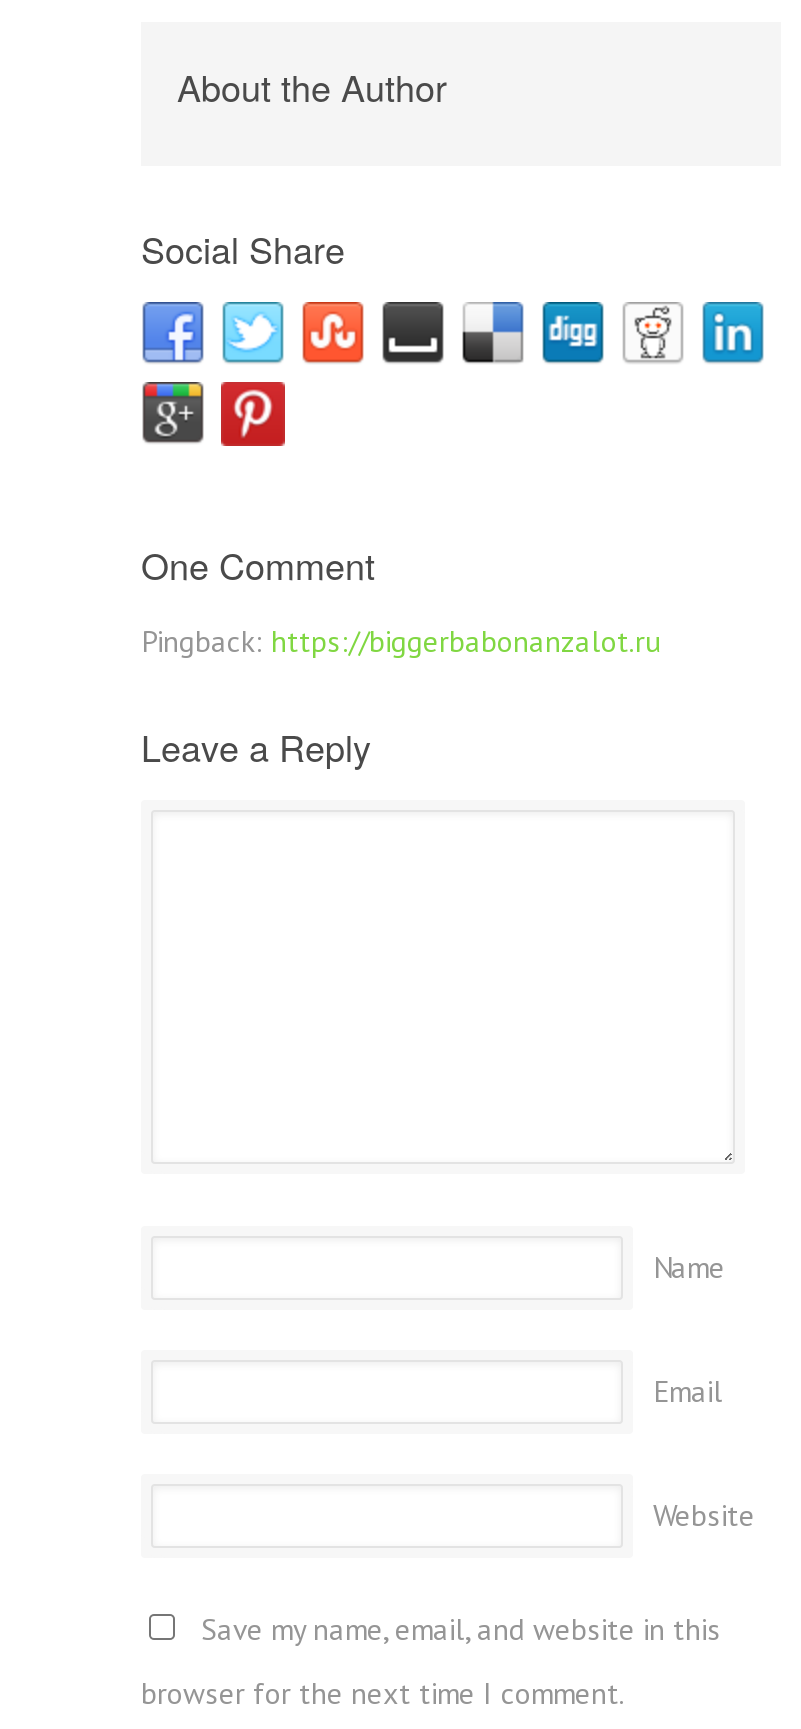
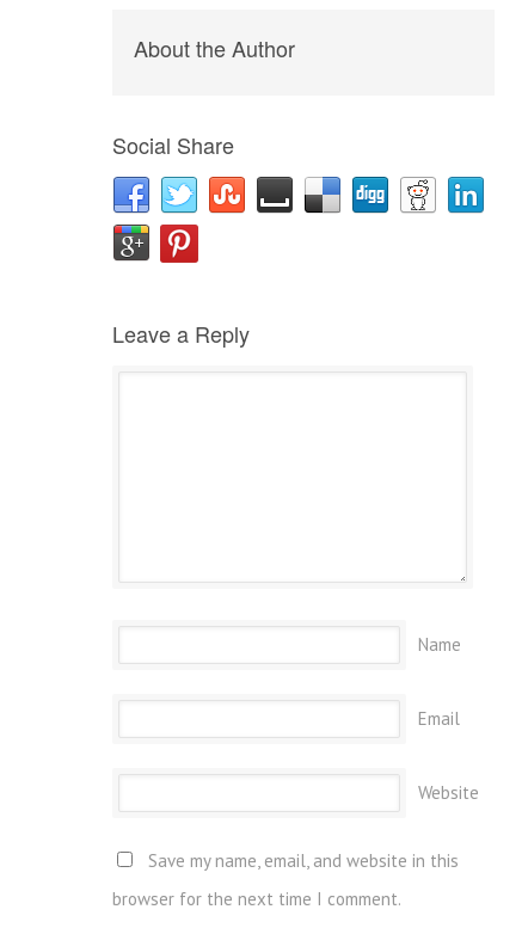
[141,538,661,660] One Comment | Pingback: https://biggerbabonanzalot.ru -> none

